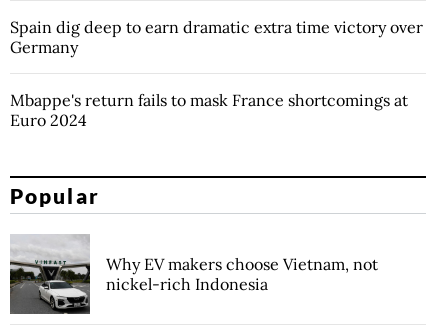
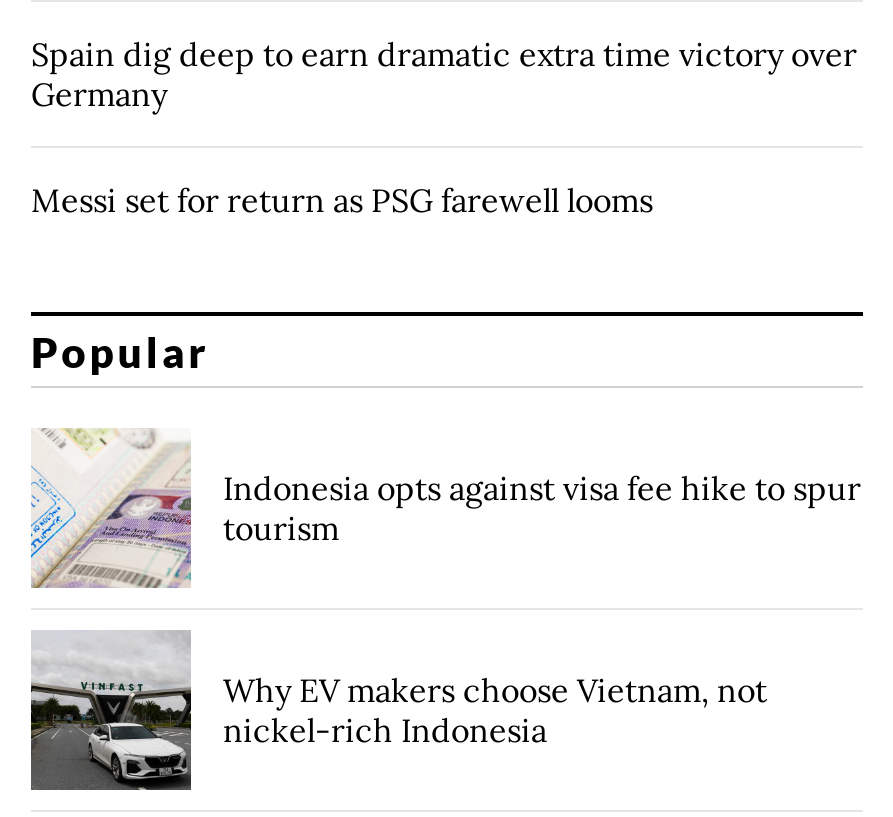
[10,90,408,130] Mbappe's return fails to mask France shortcomings at | Euro 2024 -> [31,180,653,220] Messi set for return as PSG farewell looms
moved [10,182,100,207] -> [31,325,210,375]: Popular
none -> [29,438,861,588] [image] | Indonesia opts against visa fee hike to spur | tourism

